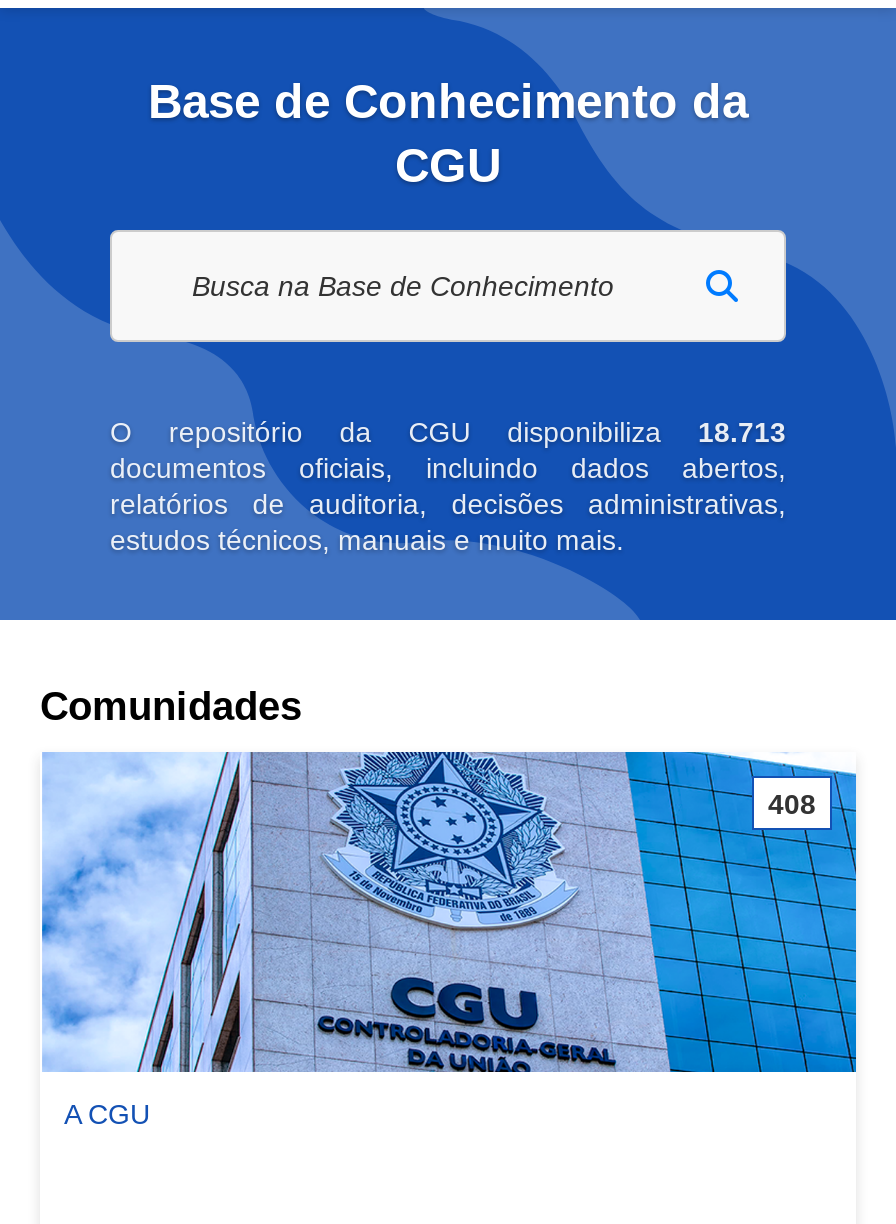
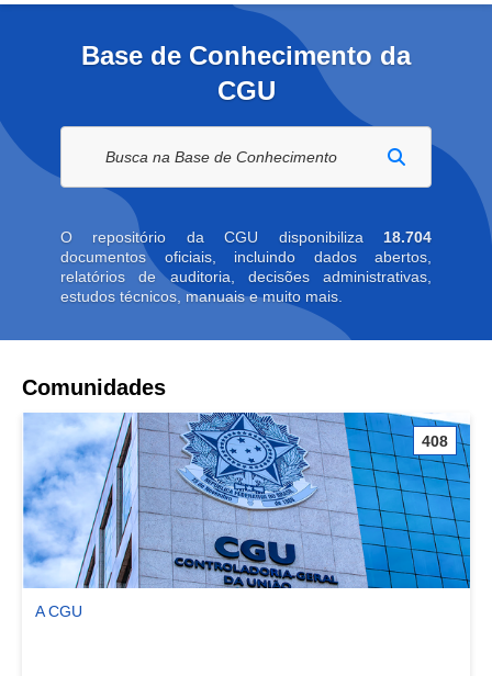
[110,416,786,448] O repositório da CGU disponibiliza 18.713 -> [60,228,432,246] O repositório da CGU disponibiliza 18.704

